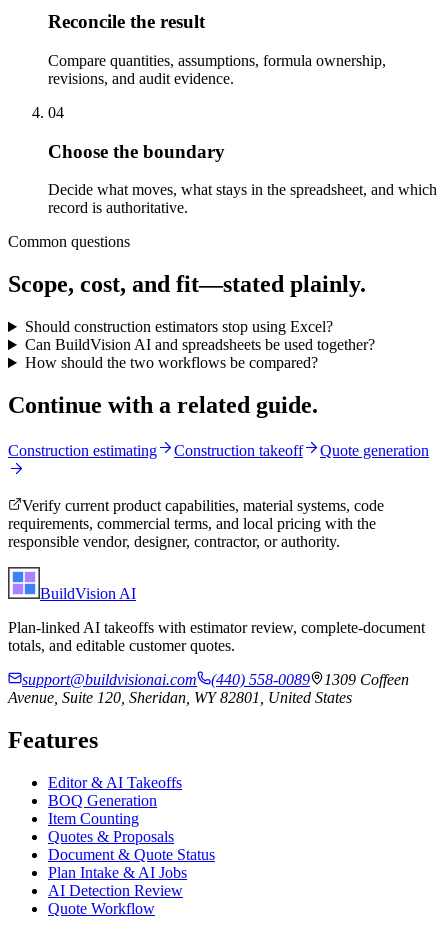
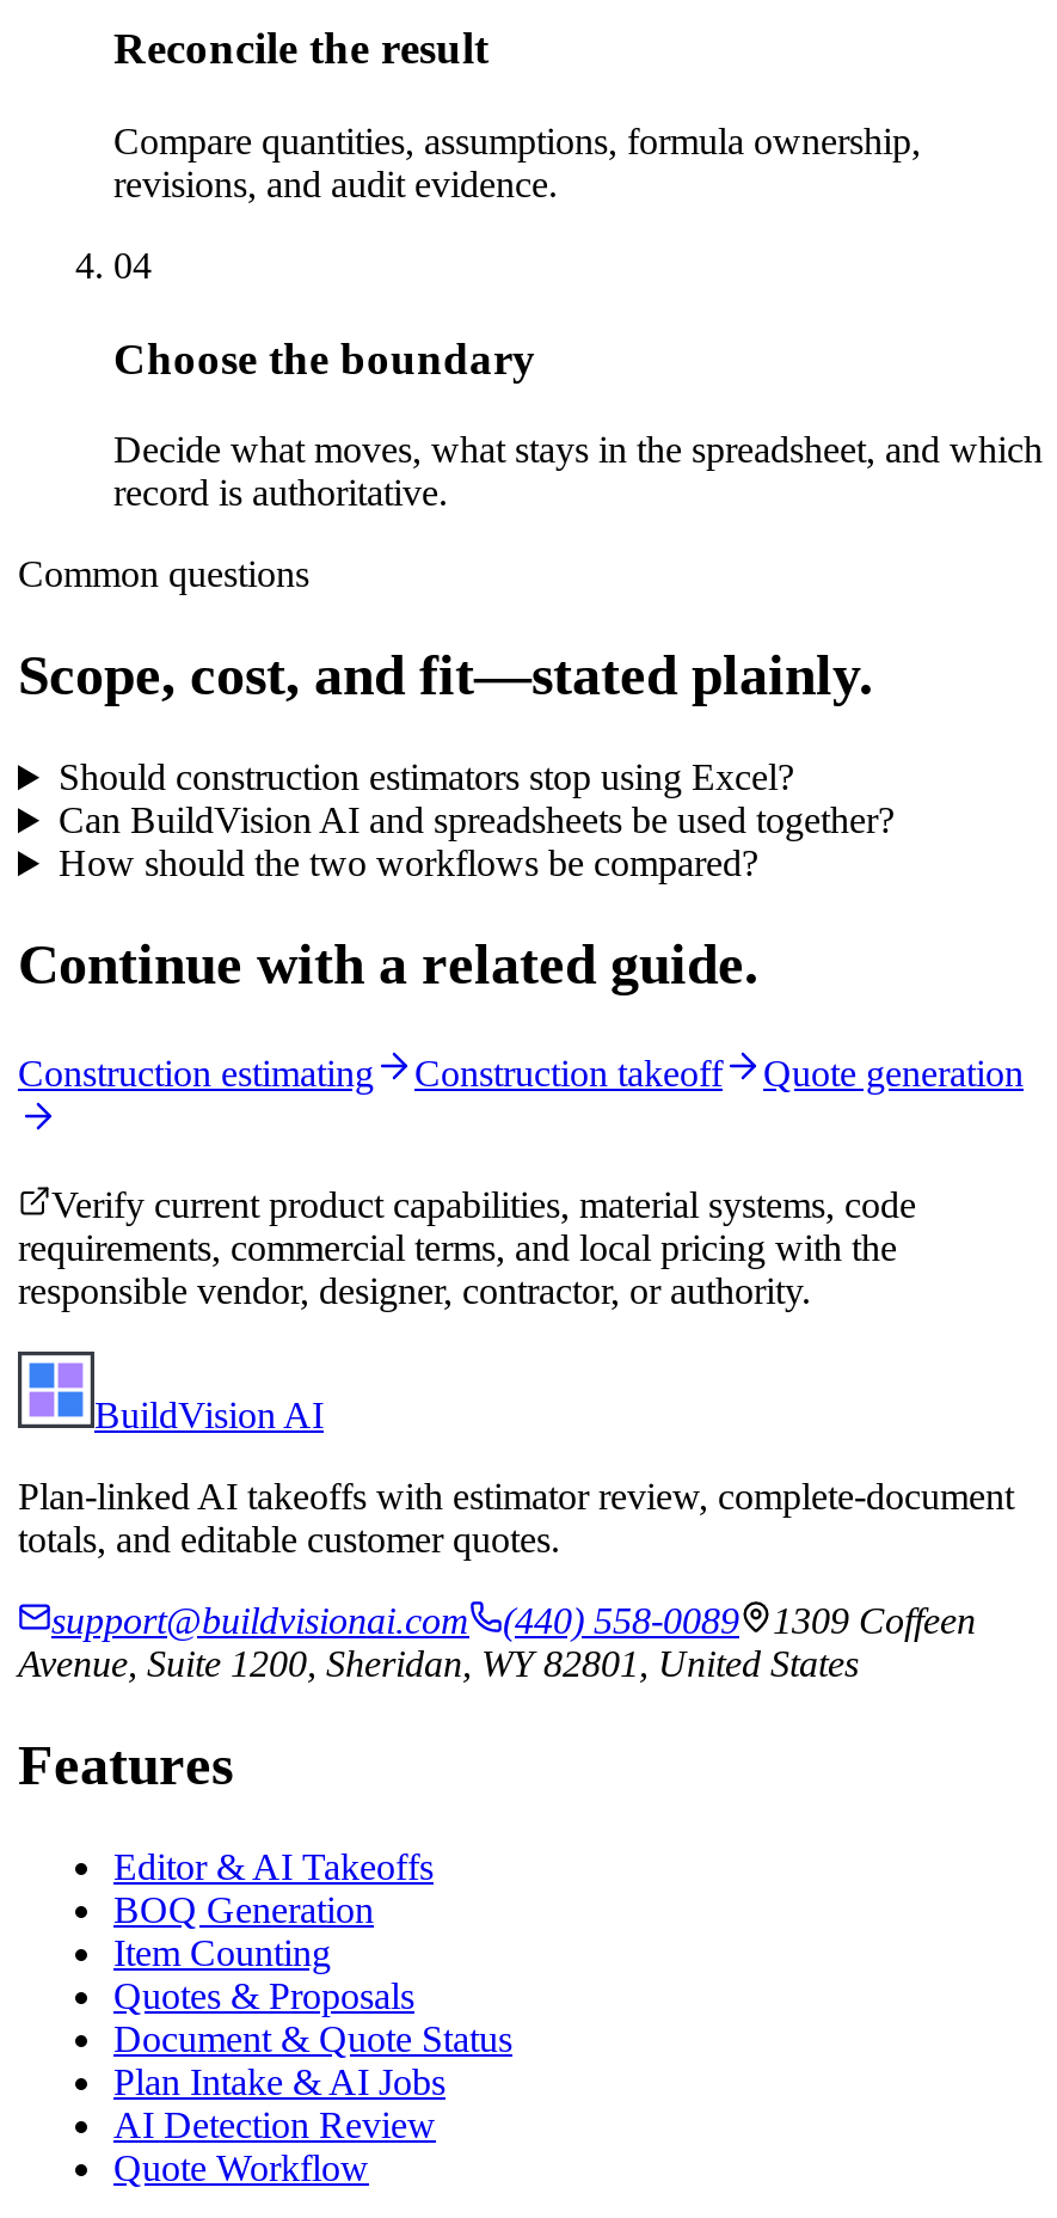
[8,689,352,706] Avenue, Suite 120, Sheridan, WY 82801, United States -> [18,1643,859,1684] Avenue, Suite 1200, Sheridan, WY 82801, United States

